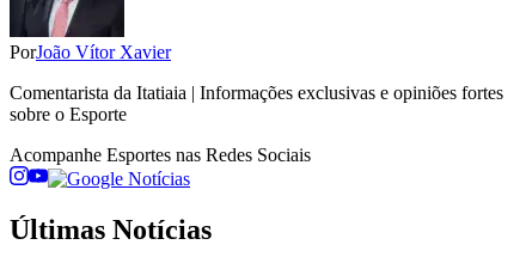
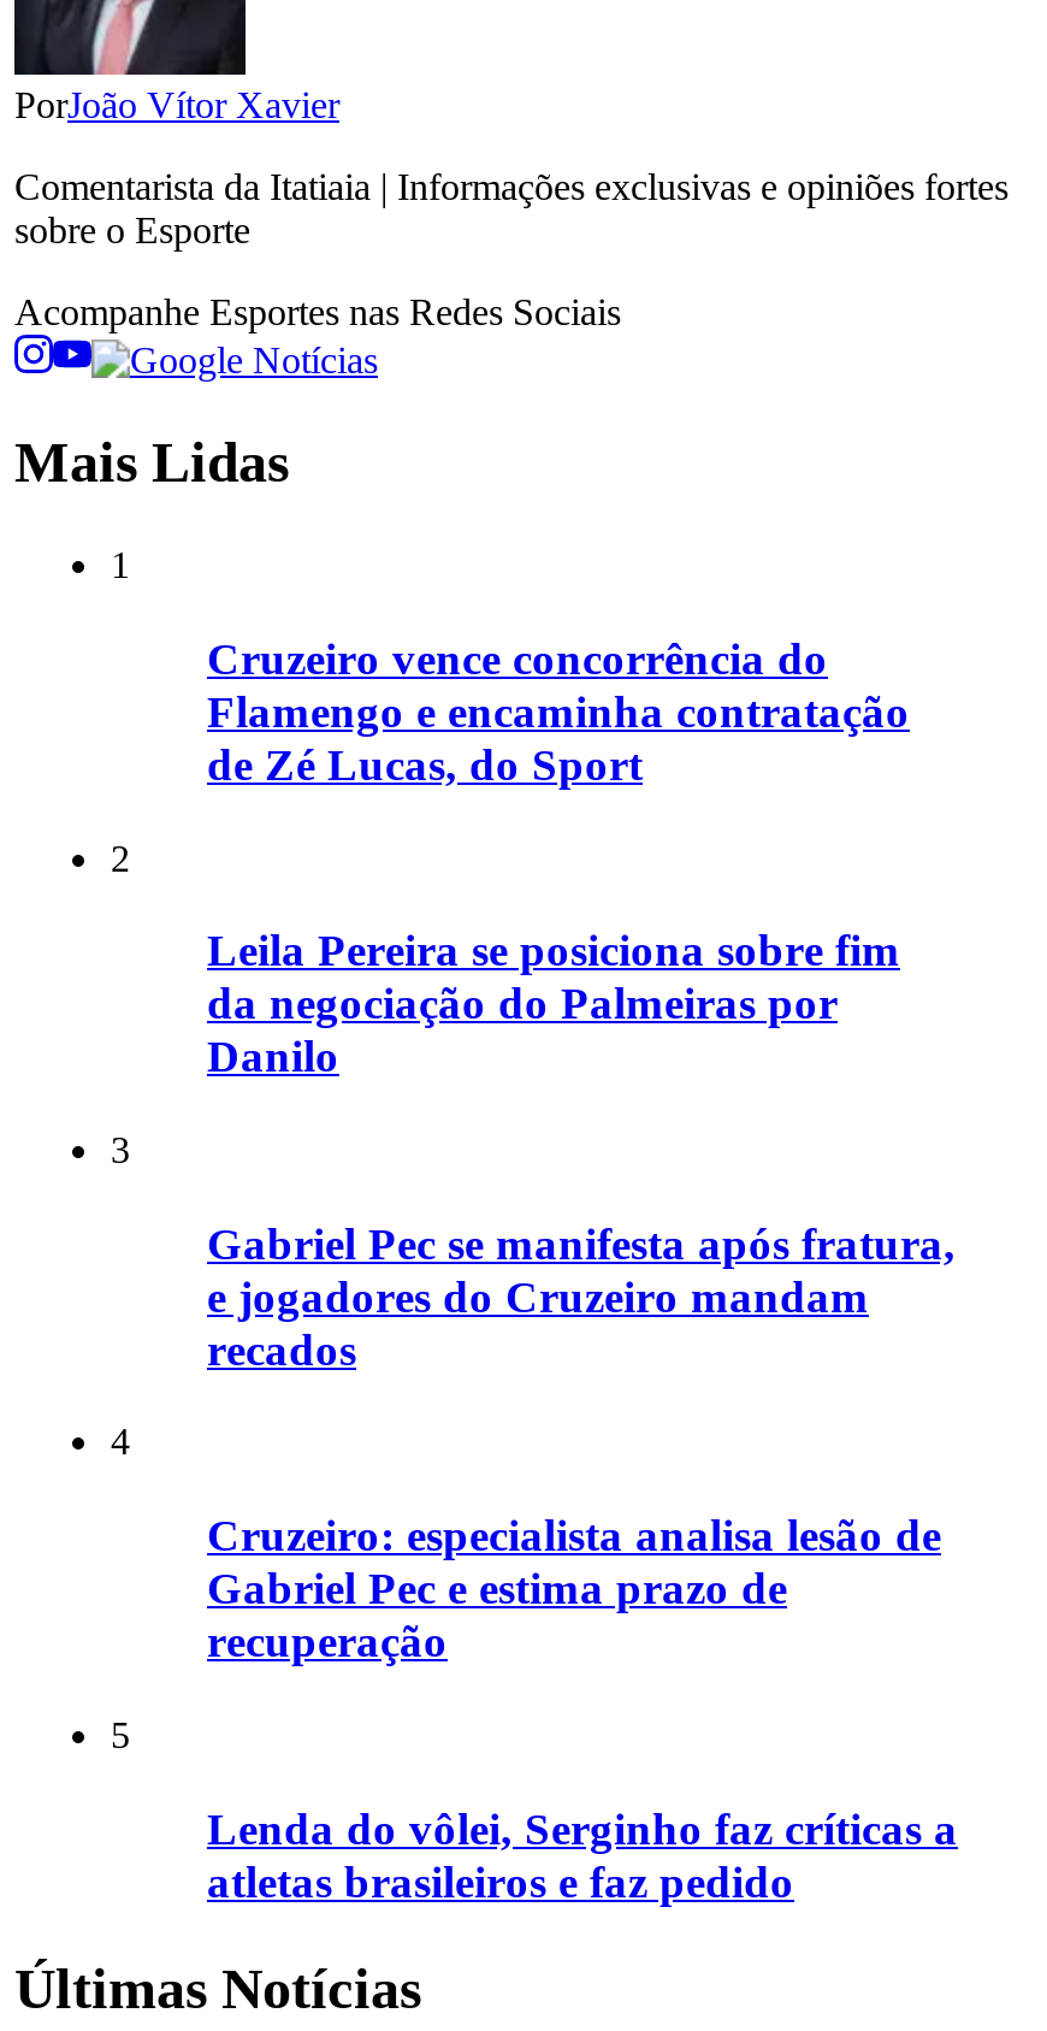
none -> [14,431,958,1906] Mais Lidas | 1 | Cruzeiro vence concorrência do | Flamengo e encaminha contratação | de Zé Lucas, do Sport | 2 | Leila Pereira se posiciona sobre fim | da negociação do Palmeiras por | Danilo | 3 | Gabriel Pec se manifesta após fratura, | e jogadores do Cruzeiro mandam | recados | 4 | Cruzeiro: especialista analisa lesão de | Gabriel Pec e estima prazo de | recuperação | 5 | Lenda do vôlei, Serginho faz críticas a | atletas brasileiros e faz pedido

